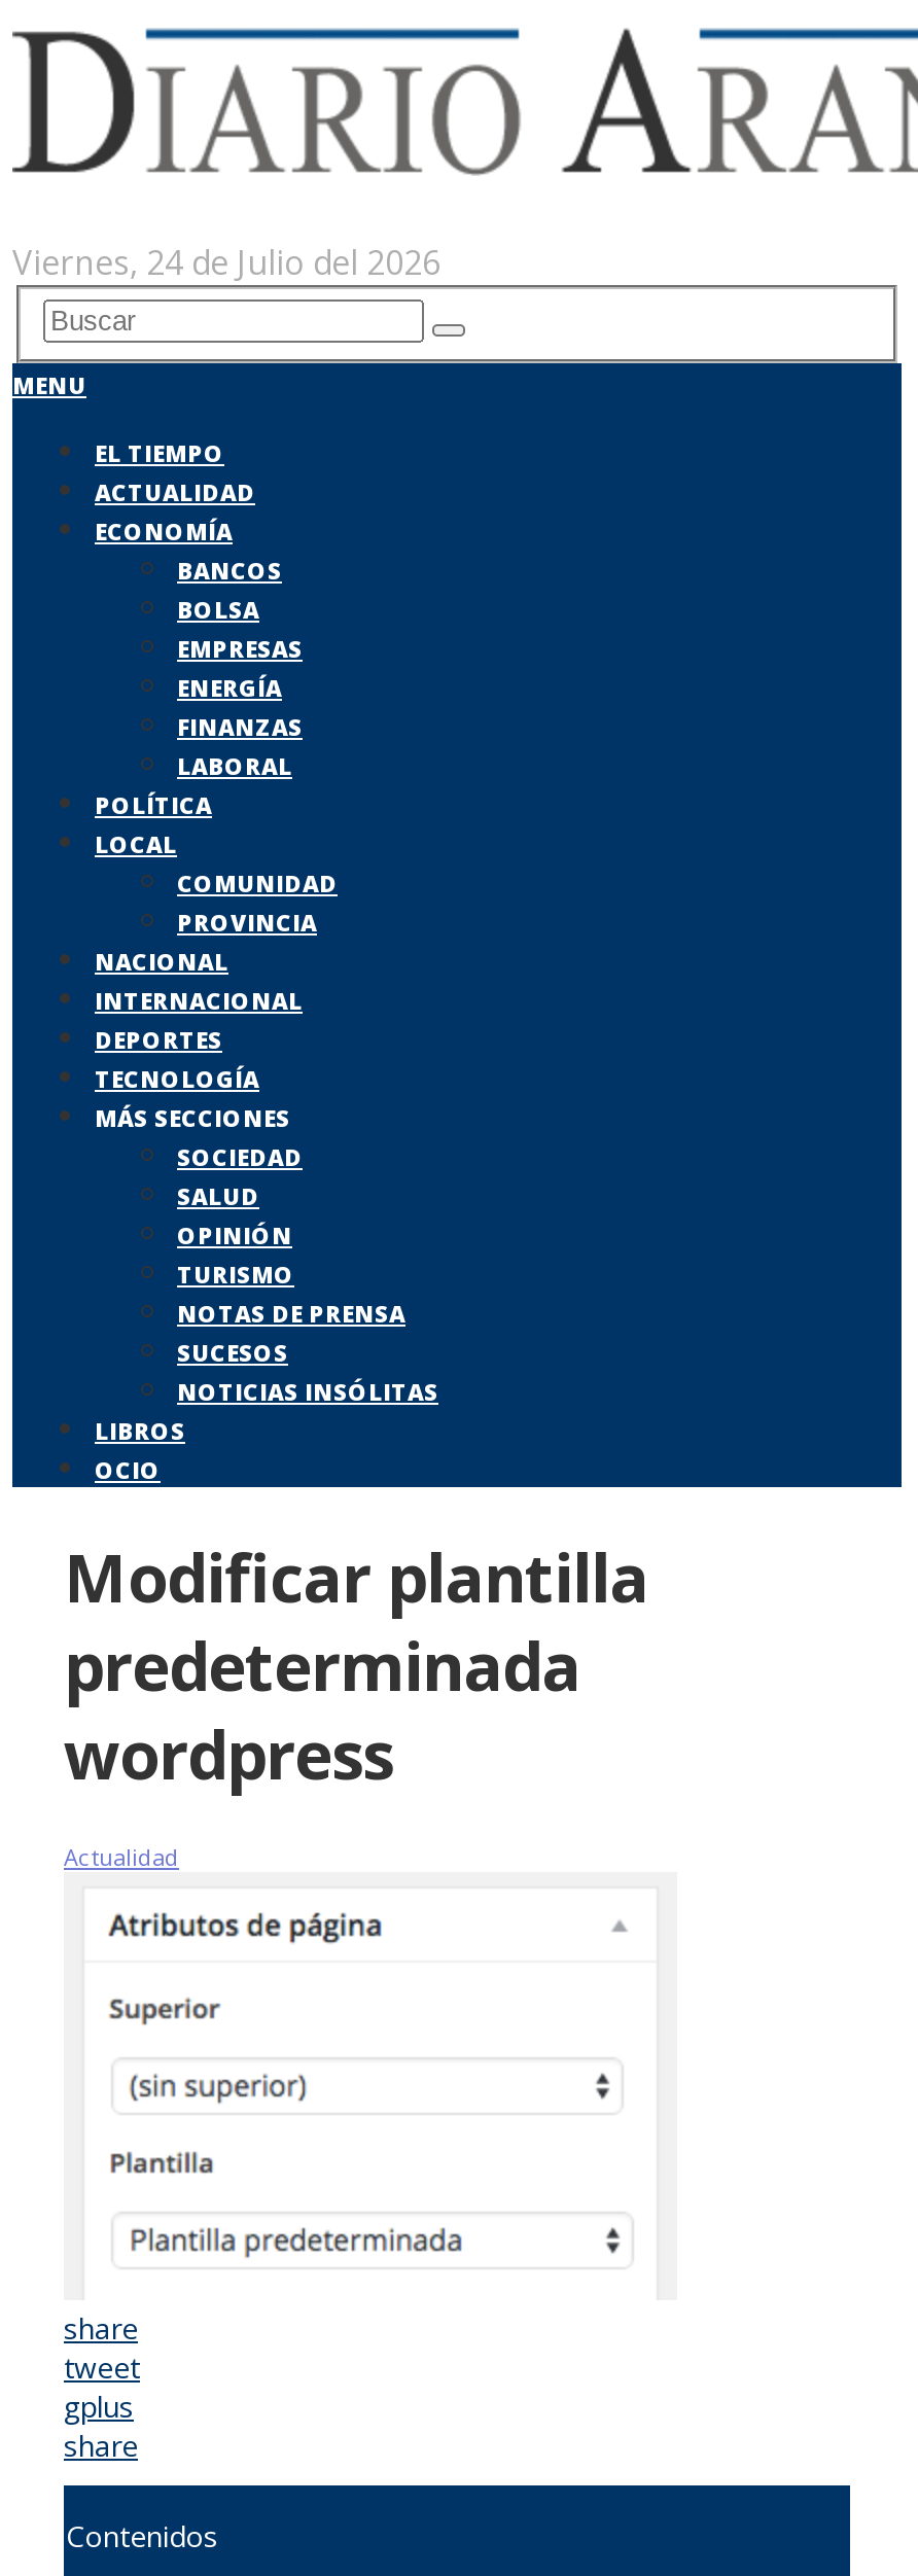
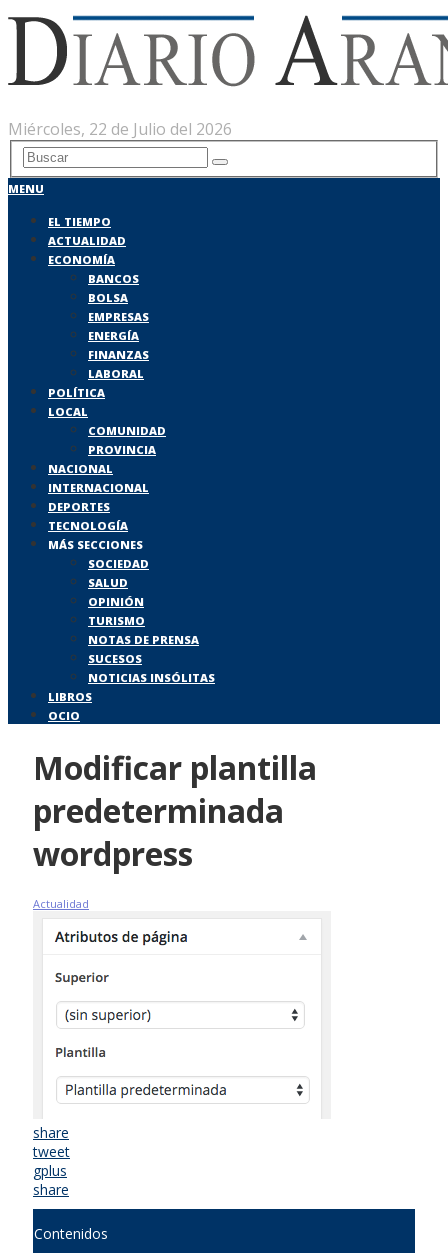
[12,239,440,285] Viernes, 24 de Julio del 2026 -> [8,118,232,140] Miércoles, 22 de Julio del 2026

